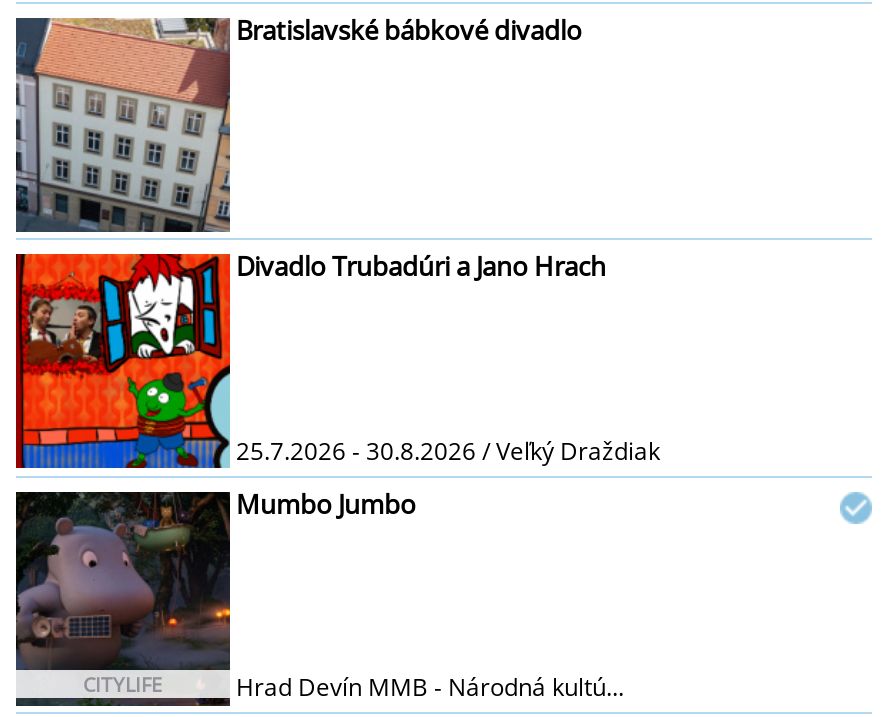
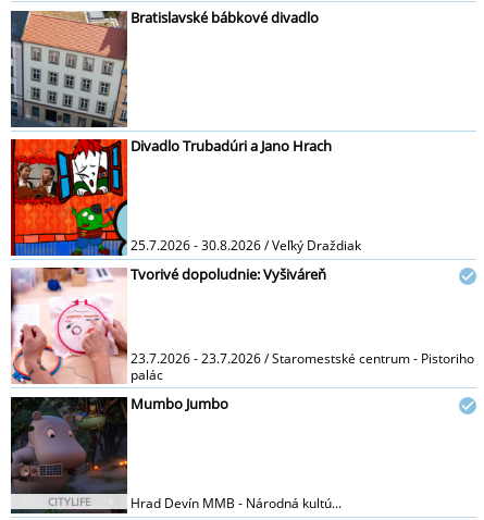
none -> [10,265,326,385] [image] | Tvorivé dopoludnie: Vyšiváreň
none -> [131,349,474,384] 23.7.2026 - 23.7.2026 / Staromestské centrum - Pistoriho | palác

